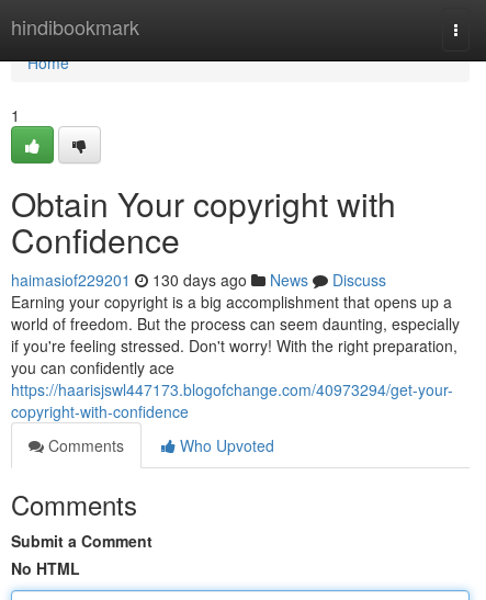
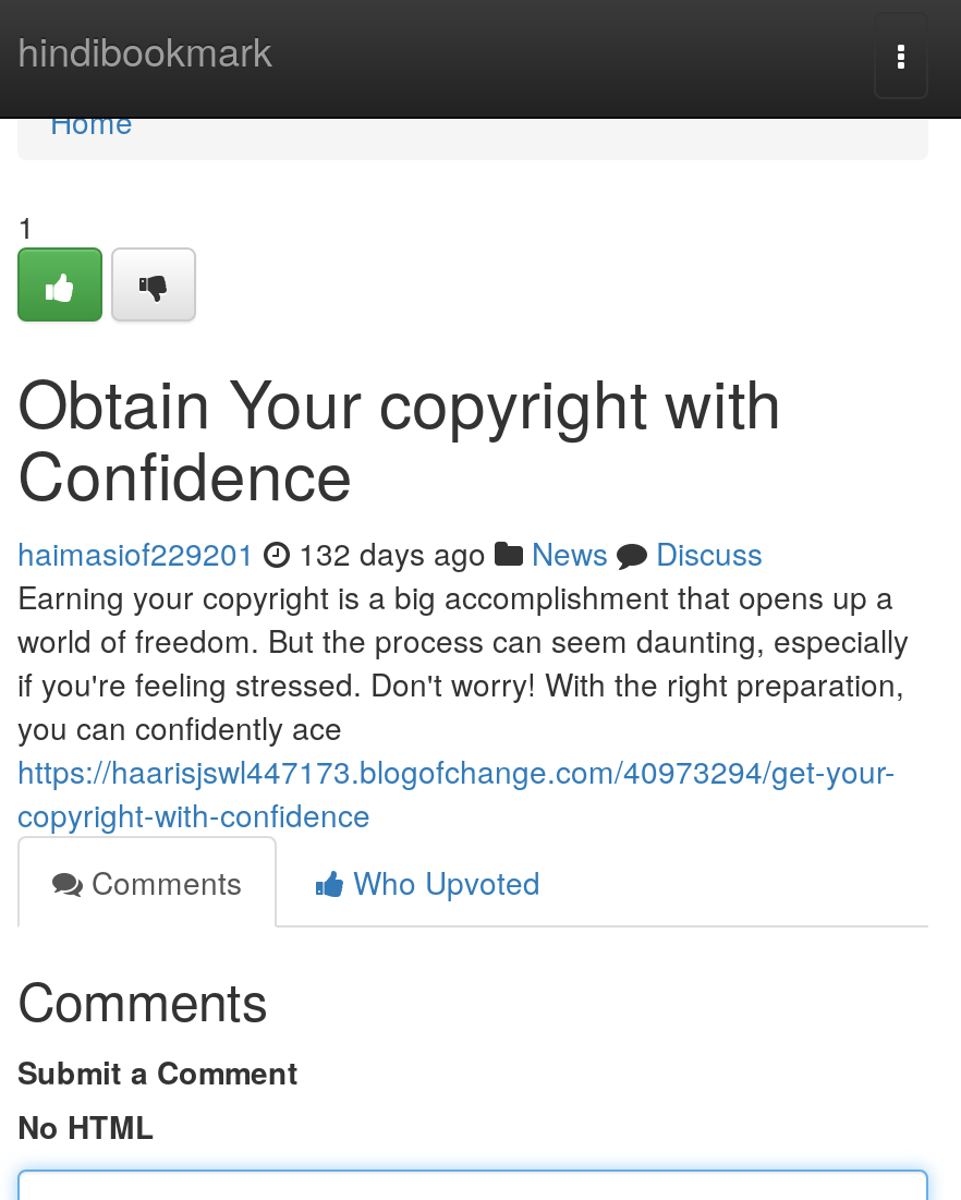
[11,269,386,291] haimasiof229201 130 days ago News Discuss -> [17,531,763,574] haimasiof229201 132 days ago News Discuss

